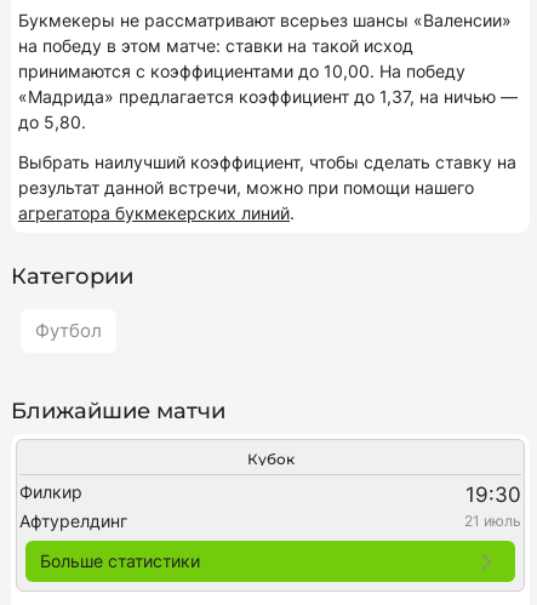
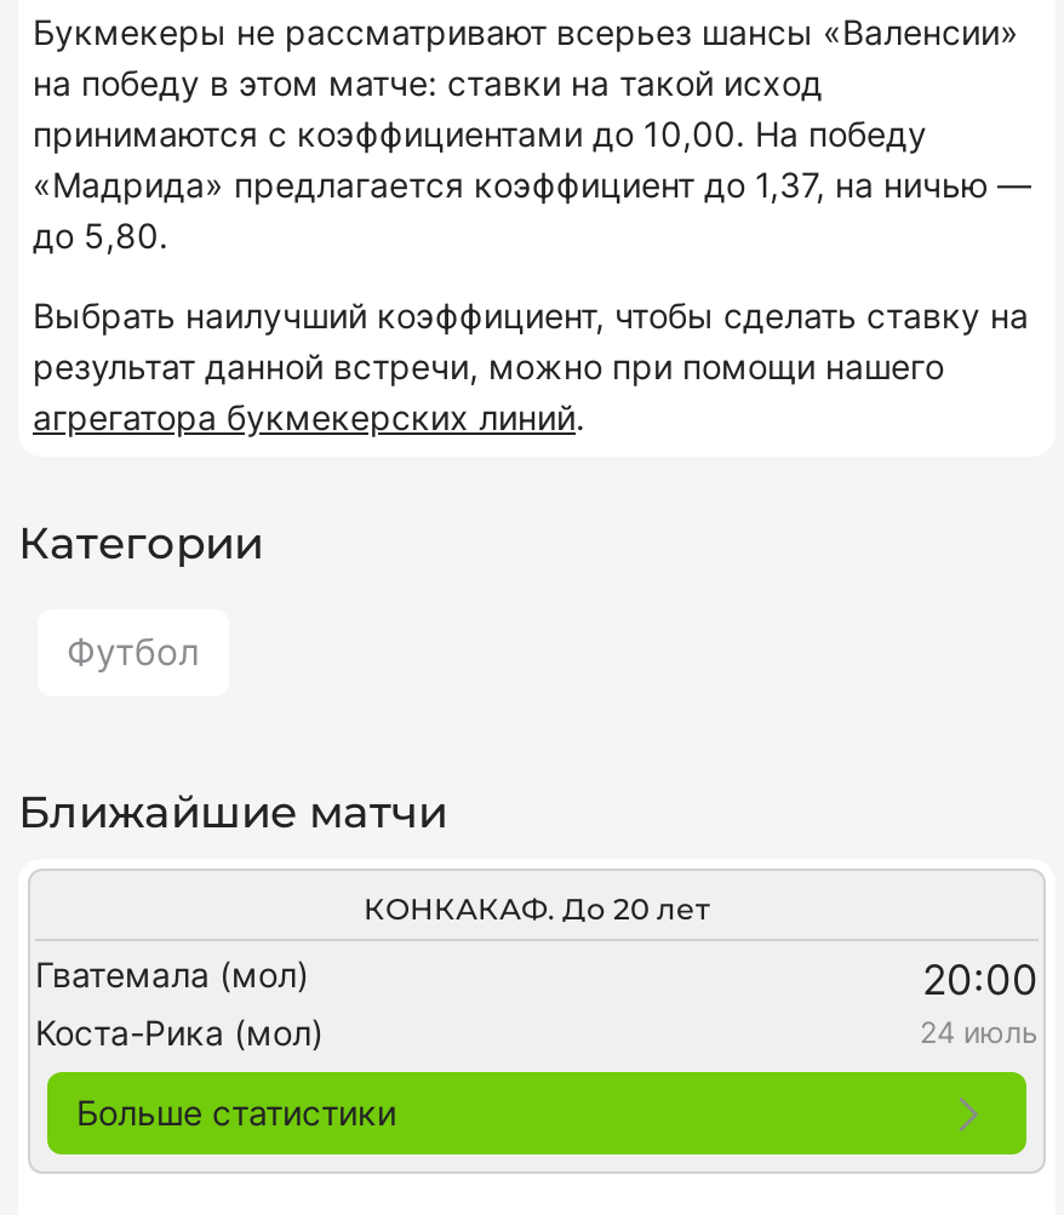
[247,450,294,468] Кубок -> [364,891,710,927] КОНКАКАФ. До 20 лет
[19,481,521,531] Филкир | 19:30 | Афтурелдинг | 21 июль -> [35,953,1039,1053] Гватемала (мол) | 20:00 | Коста-Рика (мол) | 24 июль

